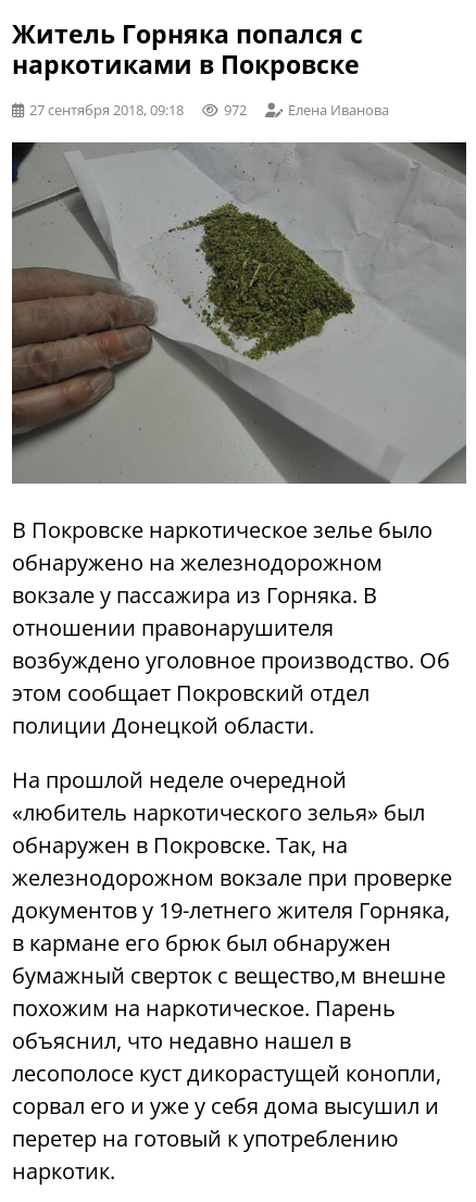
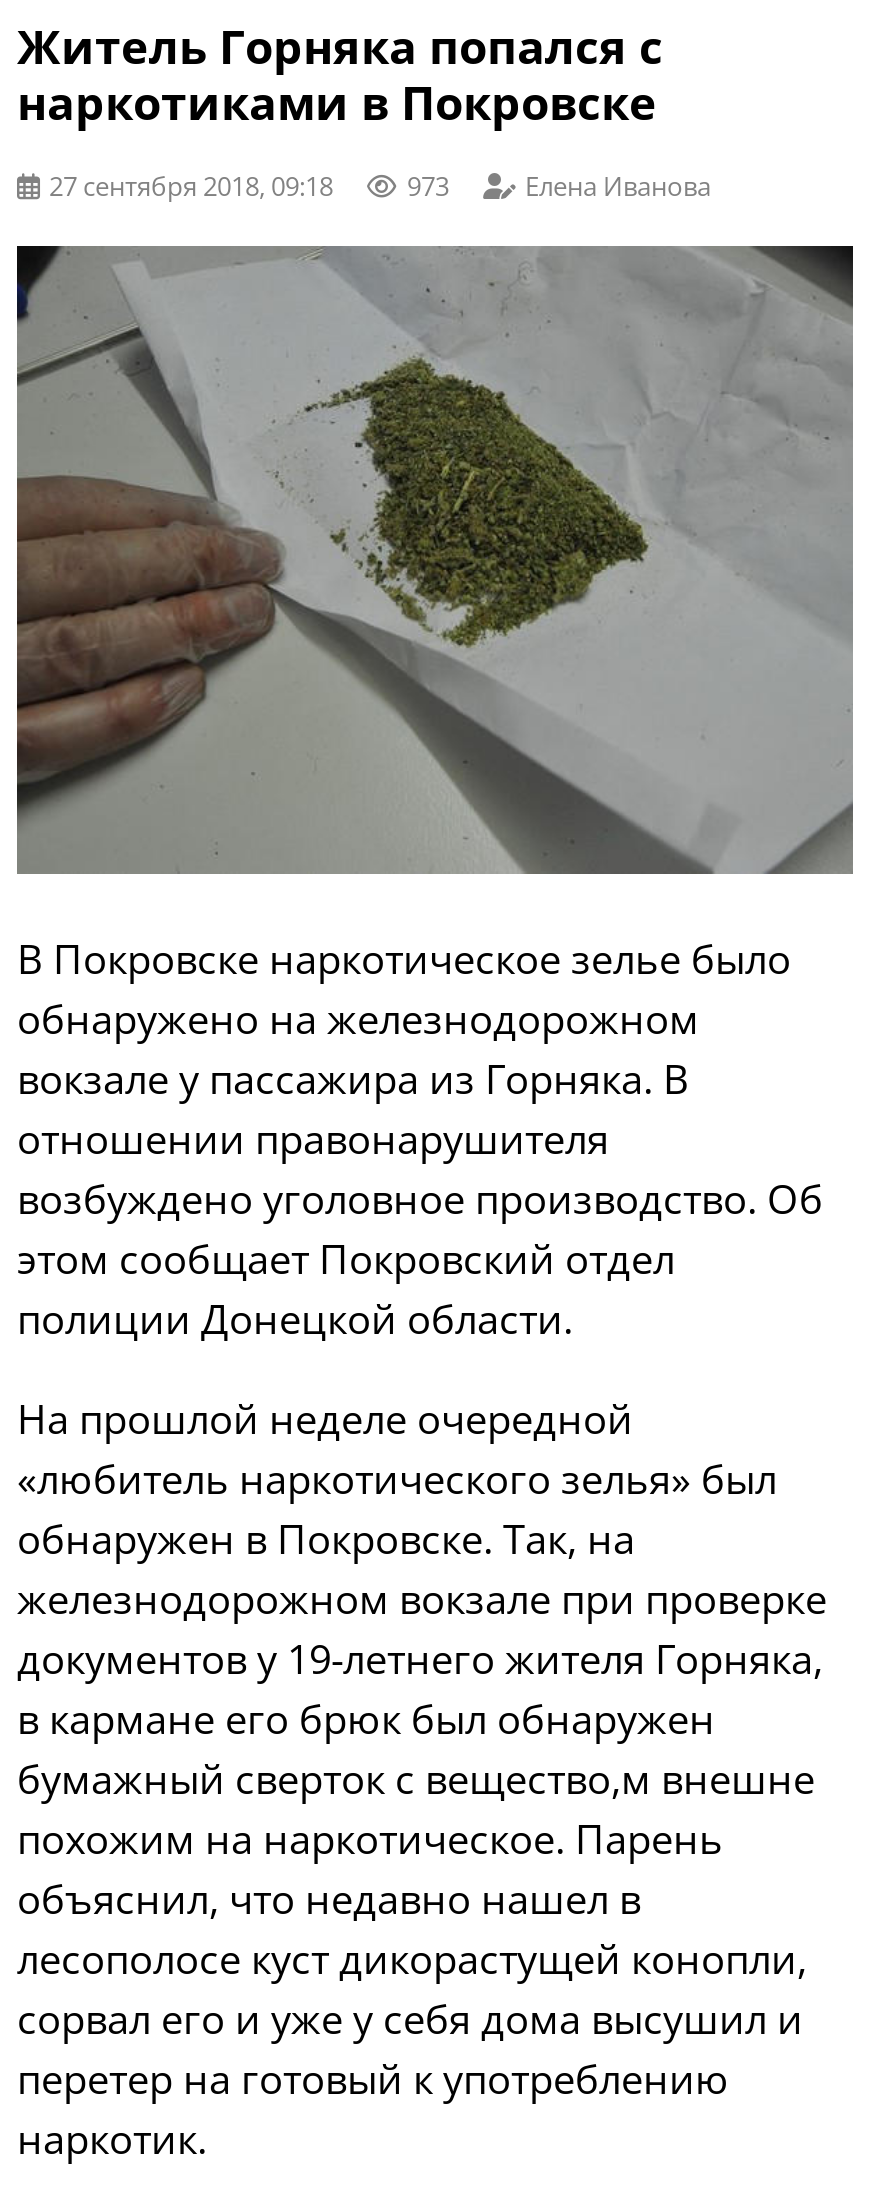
[224,100,247,120] 972 -> [407,168,449,204] 973

